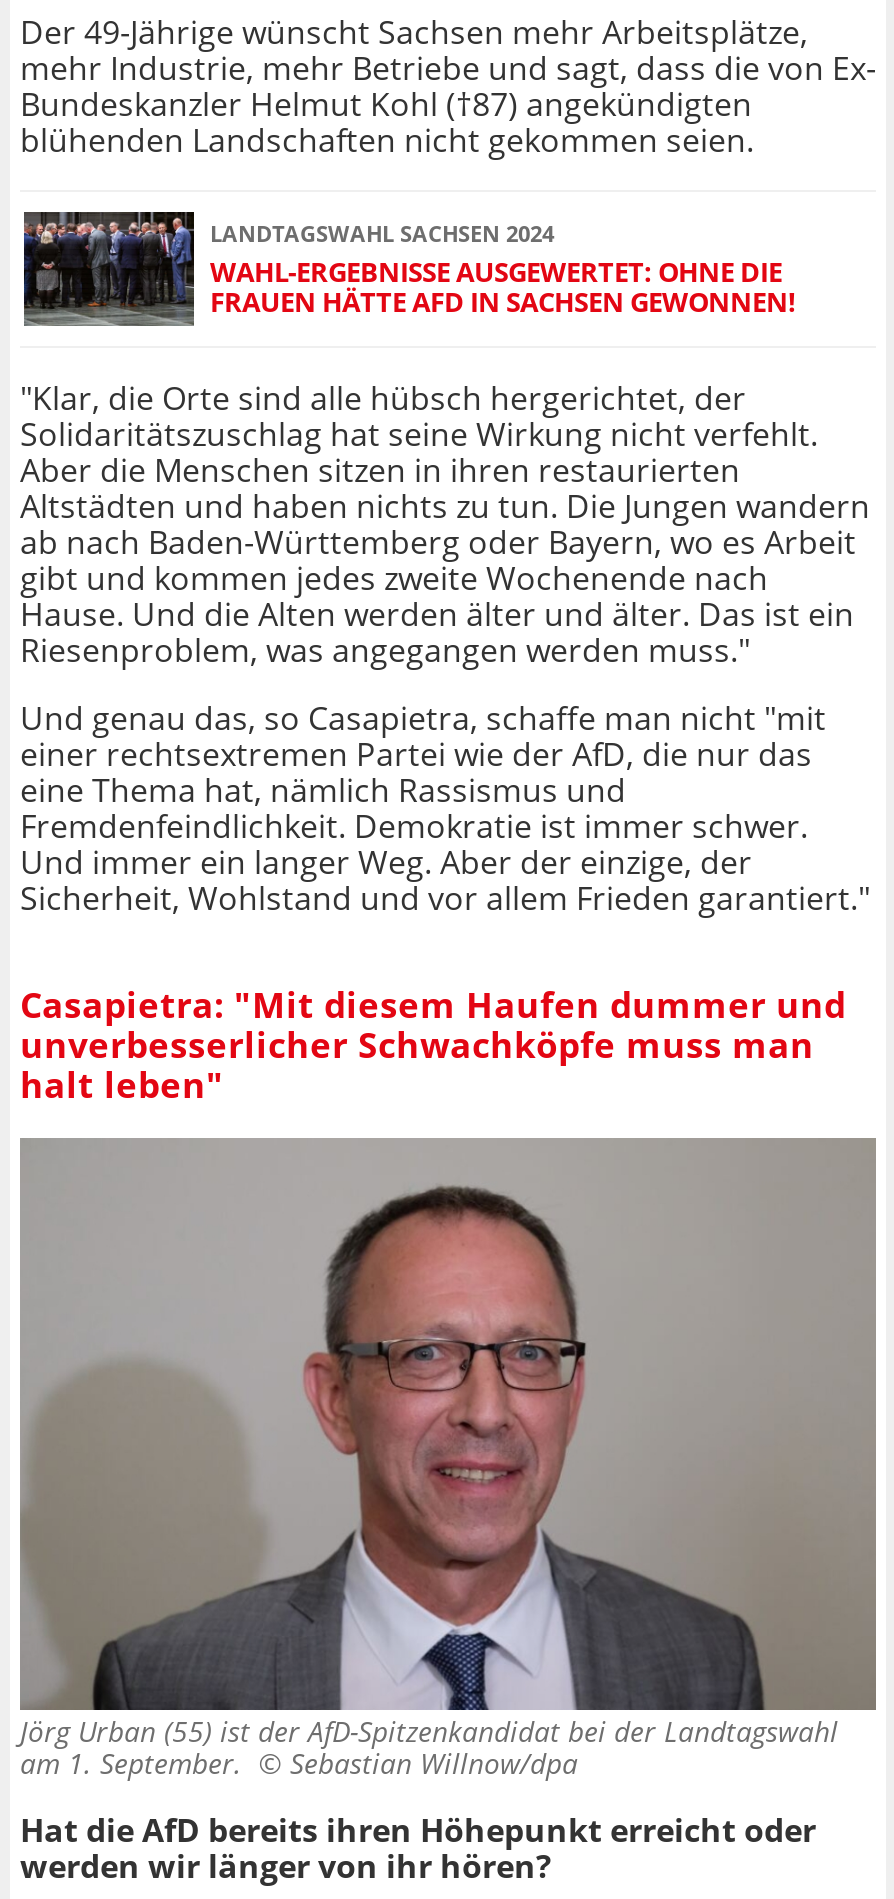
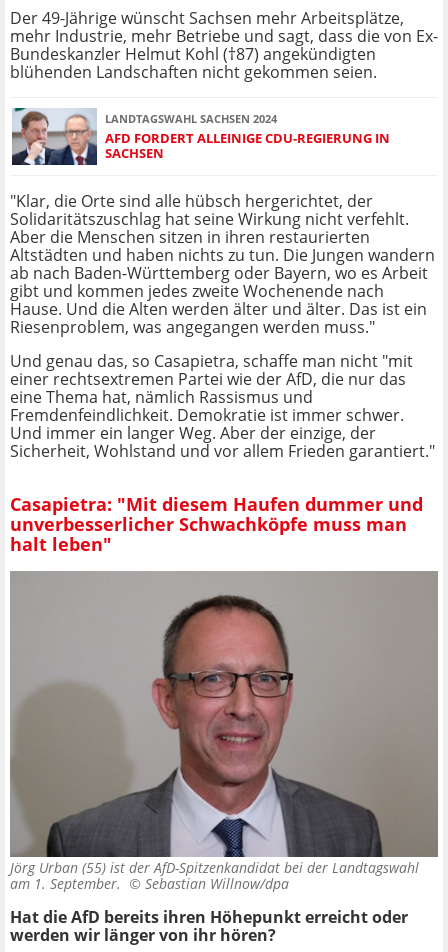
[22,210,796,328] [image] | WAHL-ERGEBNISSE AUSGEWERTET: OHNE DIE | FRAUEN HÄTTE AFD IN SACHSEN GEWONNEN! -> [11,107,390,166] [image] | AFD FORDERT ALLEINIGE CDU-REGIERUNG IN | SACHSEN

